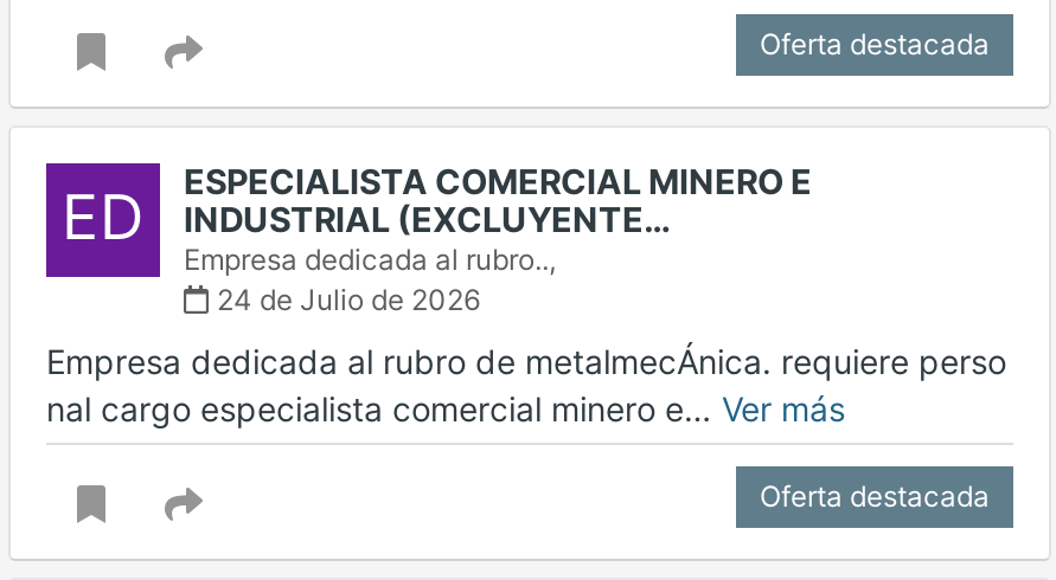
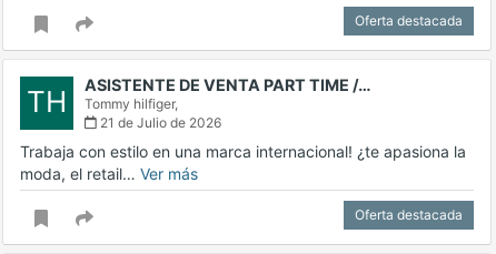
[62,161,812,317] ED | ESPECIALISTA COMERCIAL MINERO E | INDUSTRIAL (EXCLUYENTE… | Empresa dedicada al rubro.., | 24 de Julio de 2026 -> [27,75,371,131] TH | ASISTENTE DE VENTA PART TIME /… | Tommy hilfiger, | 21 de Julio de 2026
[46,341,1006,428] Empresa dedicada al rubro de metalmecÁnica. requiere perso | nal cargo especialista comercial minero e… Ver más -> [20,142,466,183] Trabaja con estilo en una marca internacional! ¿te apasiona la | moda, el retail… Ver más

